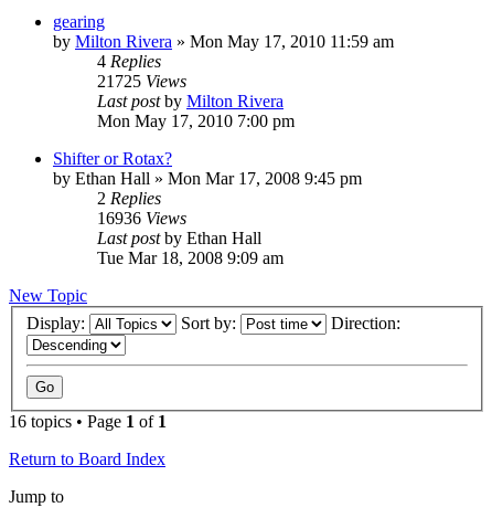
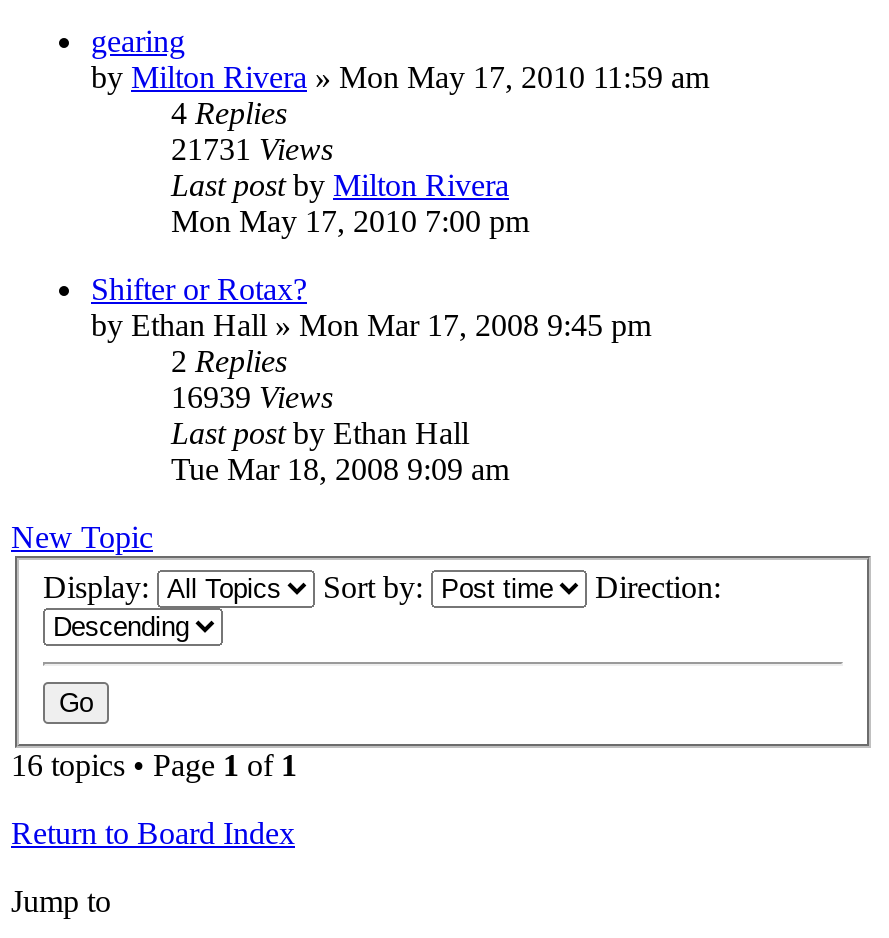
[97,72,186,90] 21725 Views -> [171,132,333,166] 21731 Views
[97,209,186,227] 16936 Views -> [171,380,333,414] 16939 Views

